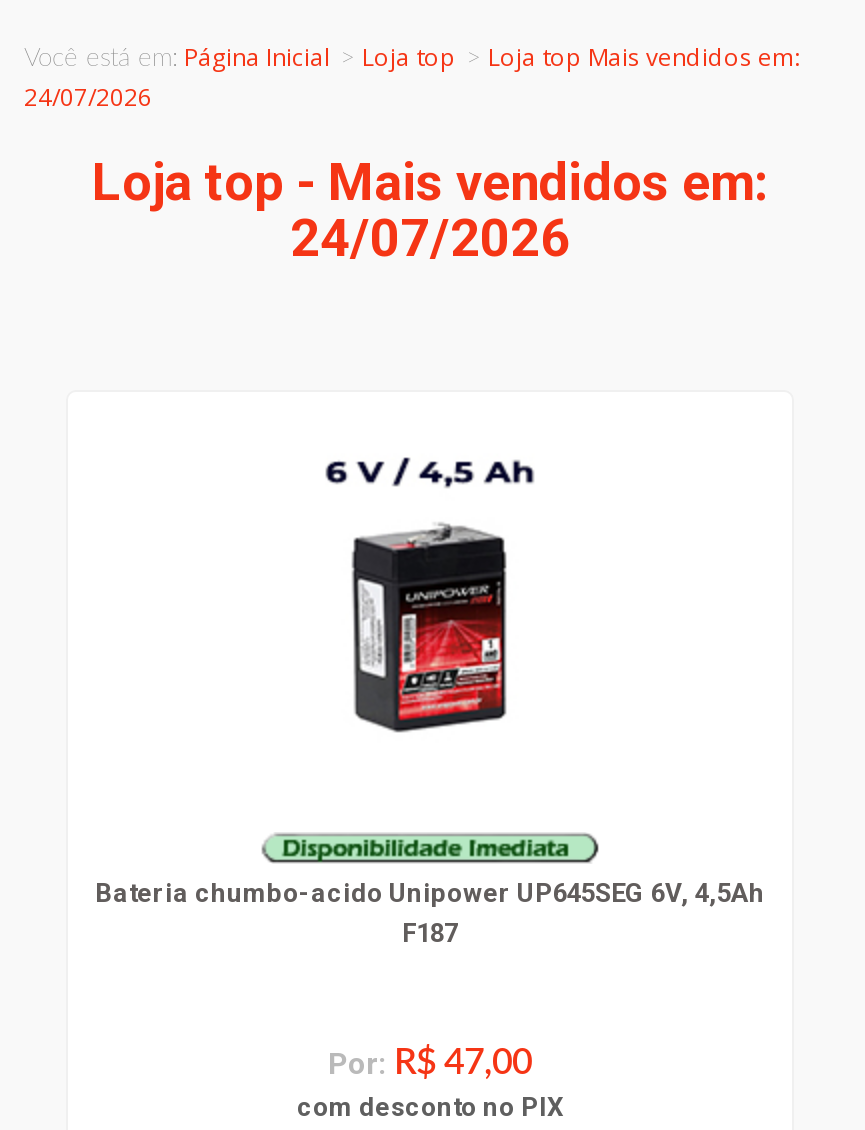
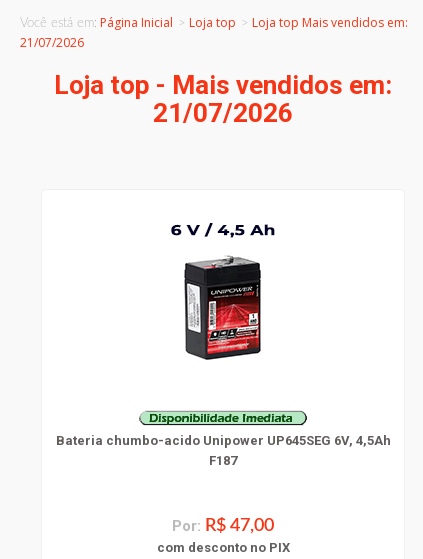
[24,80,152,114] 24/07/2026 -> [20,34,84,51] 21/07/2026
[290,208,570,268] 24/07/2026 -> [153,98,293,128] 21/07/2026

